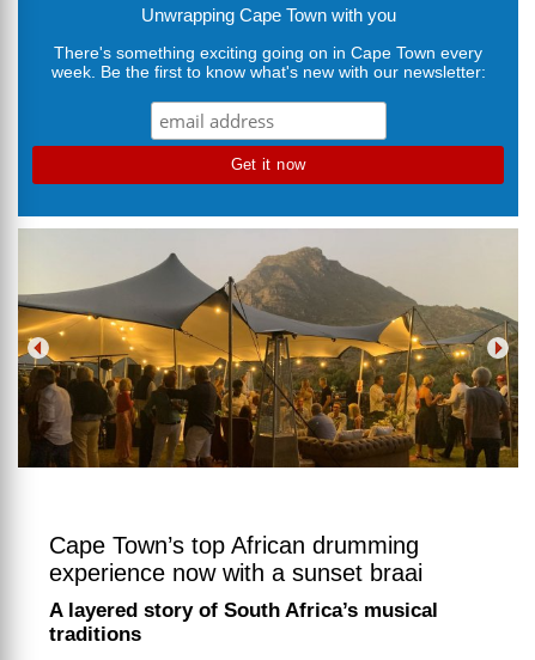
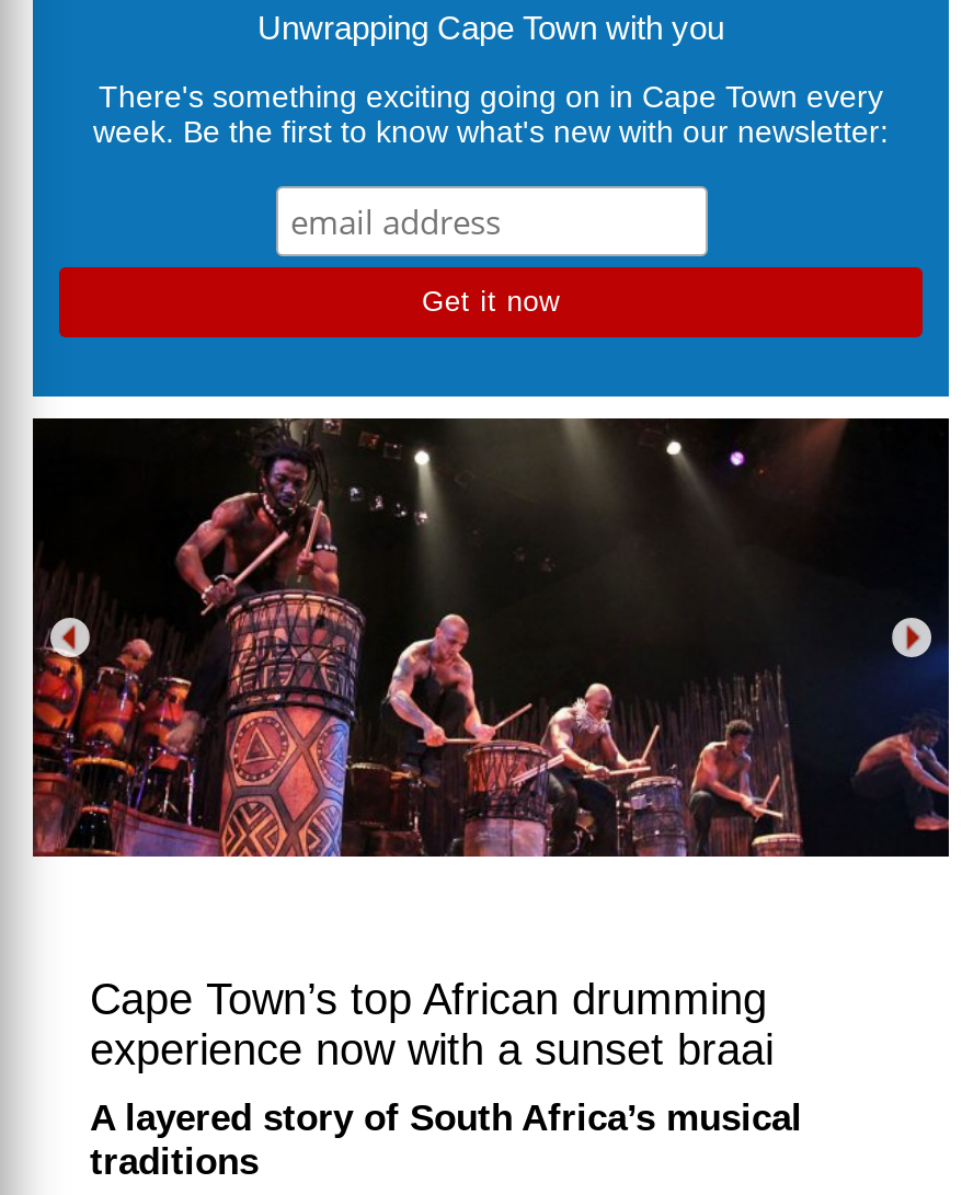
[17,228,519,469] [image] -> [31,416,951,859] [image]

